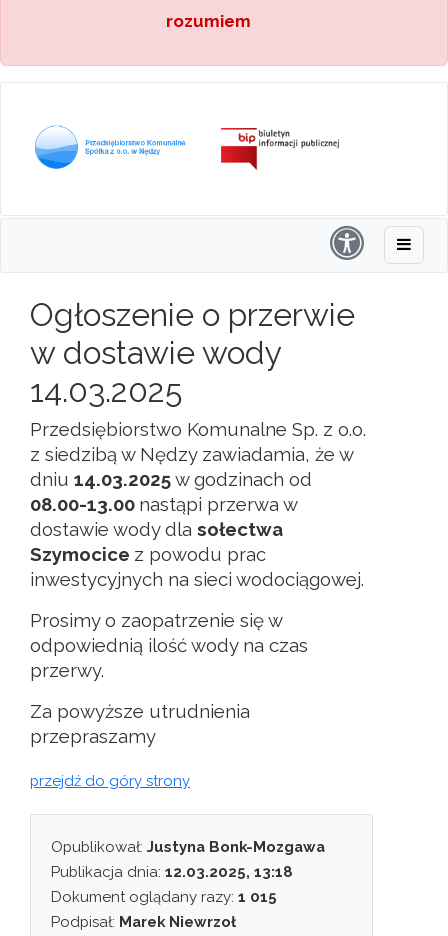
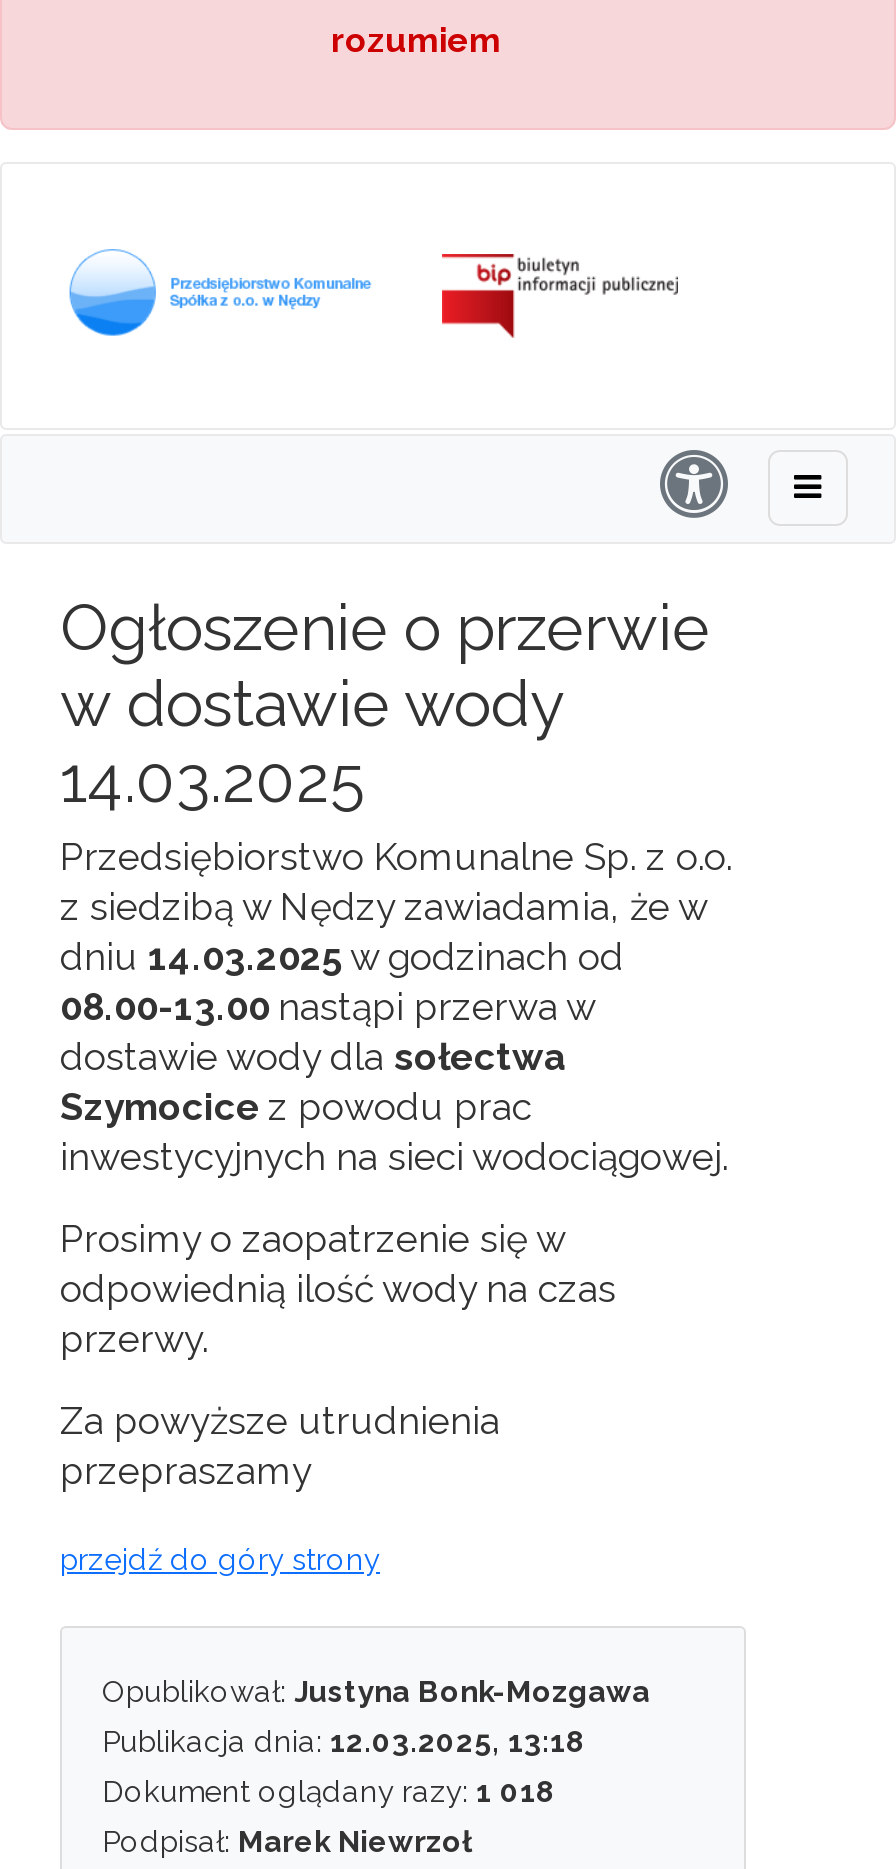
[51,888,277,906] Dokument oglądany razy: 1 015 -> [102,1774,556,1810] Dokument oglądany razy: 1 018

